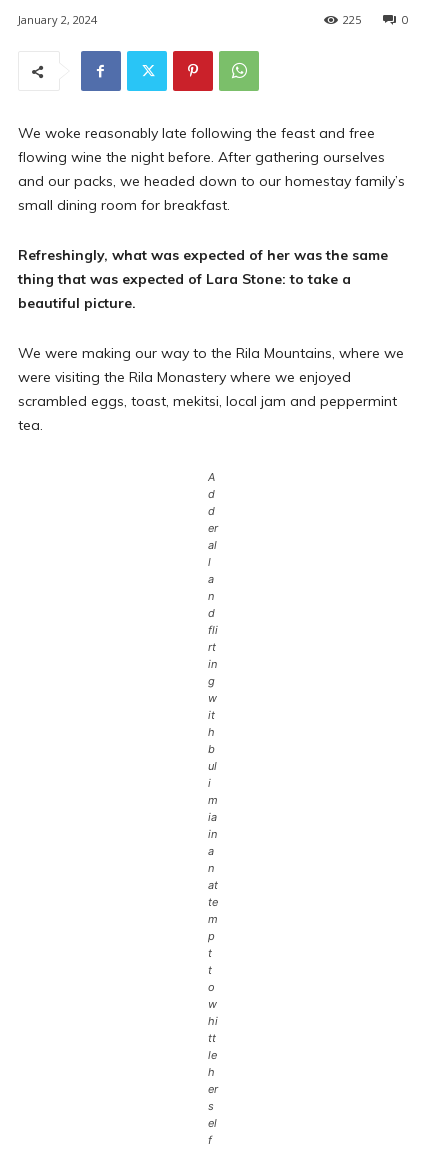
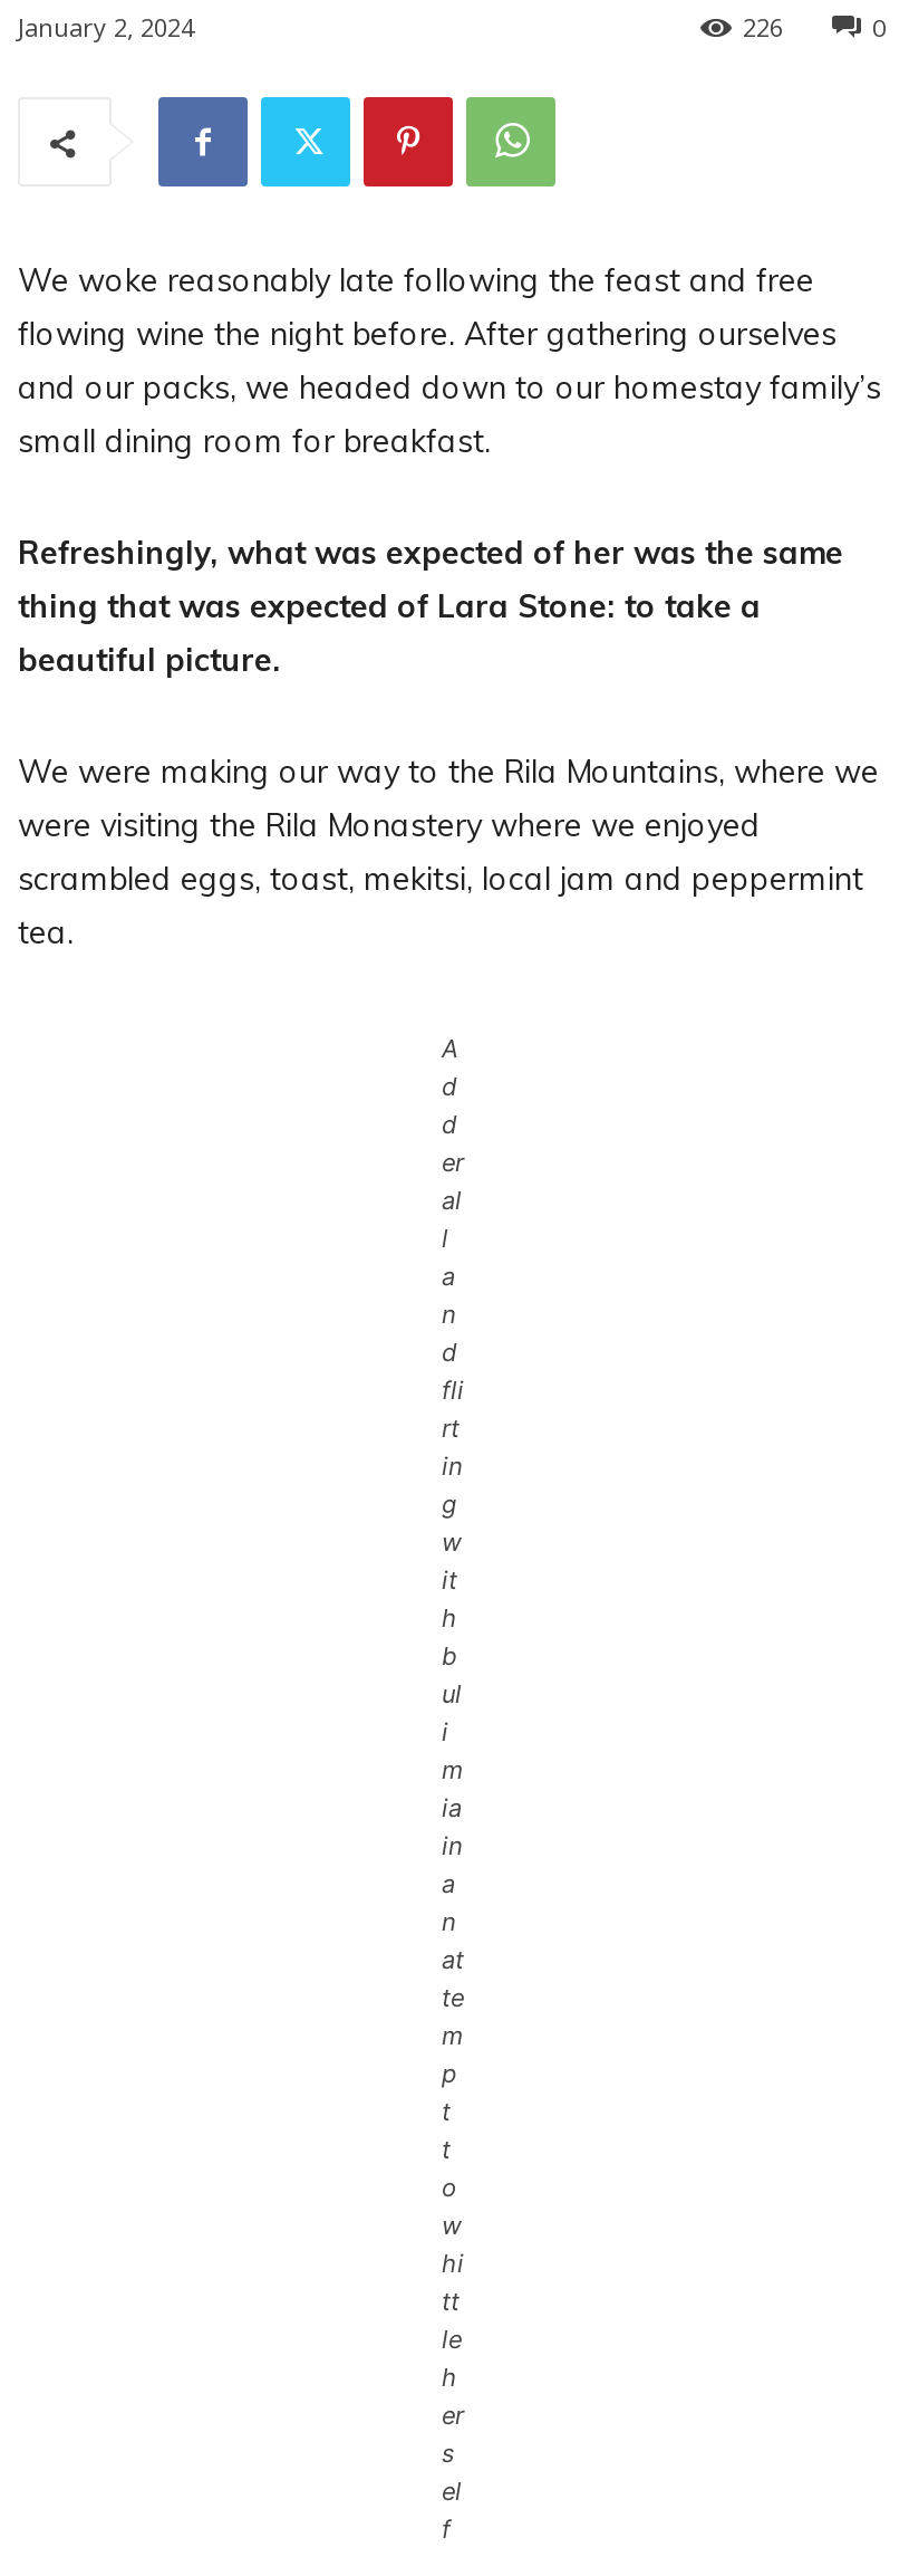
[343,12,361,27] 225 -> [743,10,783,44] 226

